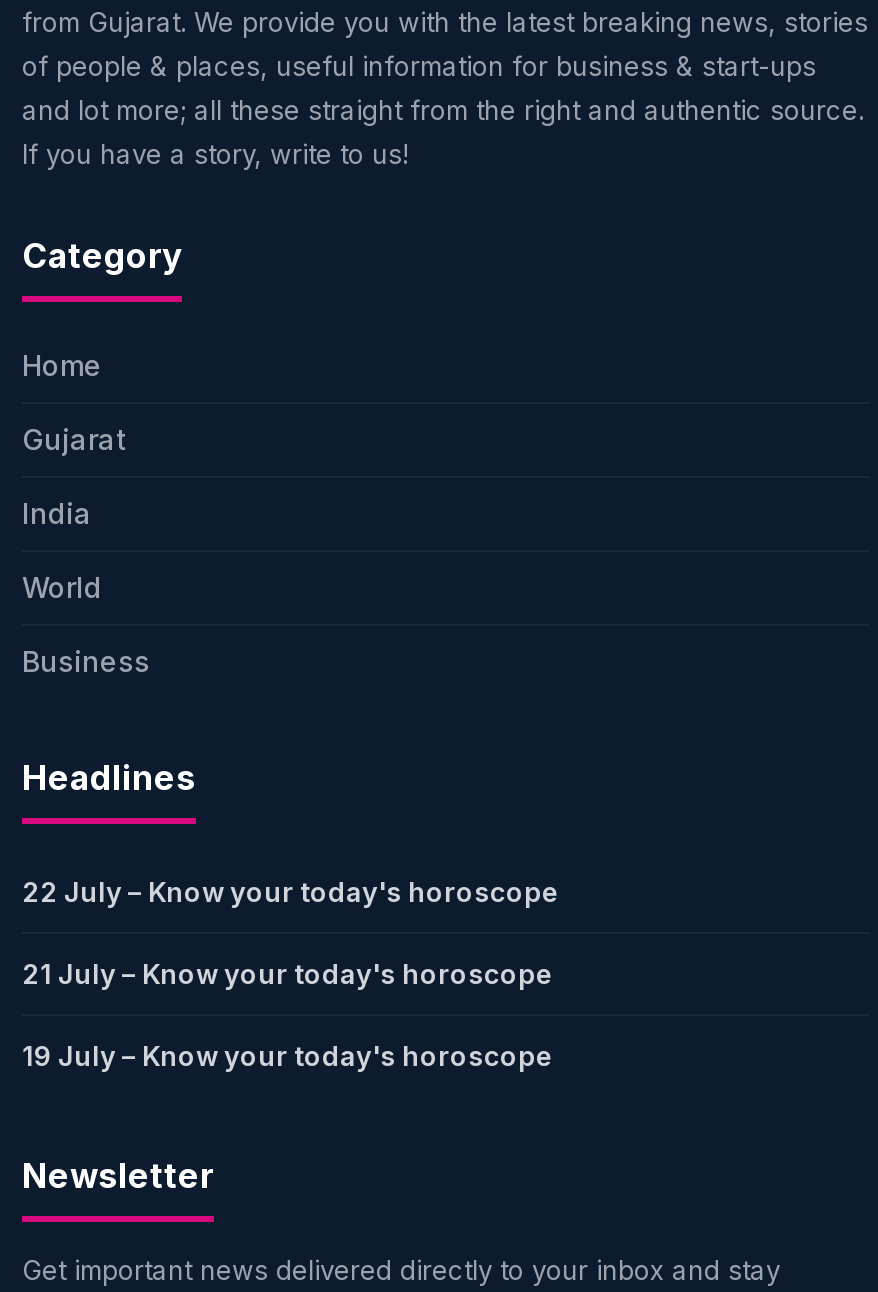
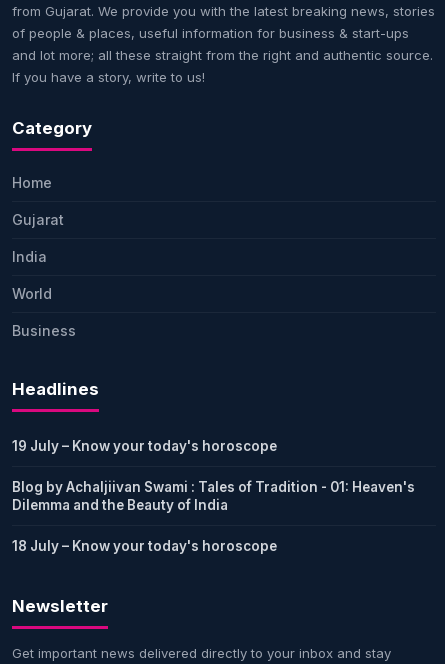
[22,877,558,991] 22 July – Know your today's horoscope | 21 July – Know your today's horoscope -> none
moved [22,1041,552,1073] -> [12,438,277,454]: 19 July – Know your today's horoscope
none -> [12,479,415,554] Blog by Achaljiivan Swami : Tales of Tradition - 01: Heaven's | Dilemma and the Beauty of India | 18 July – Know your today's horoscope

